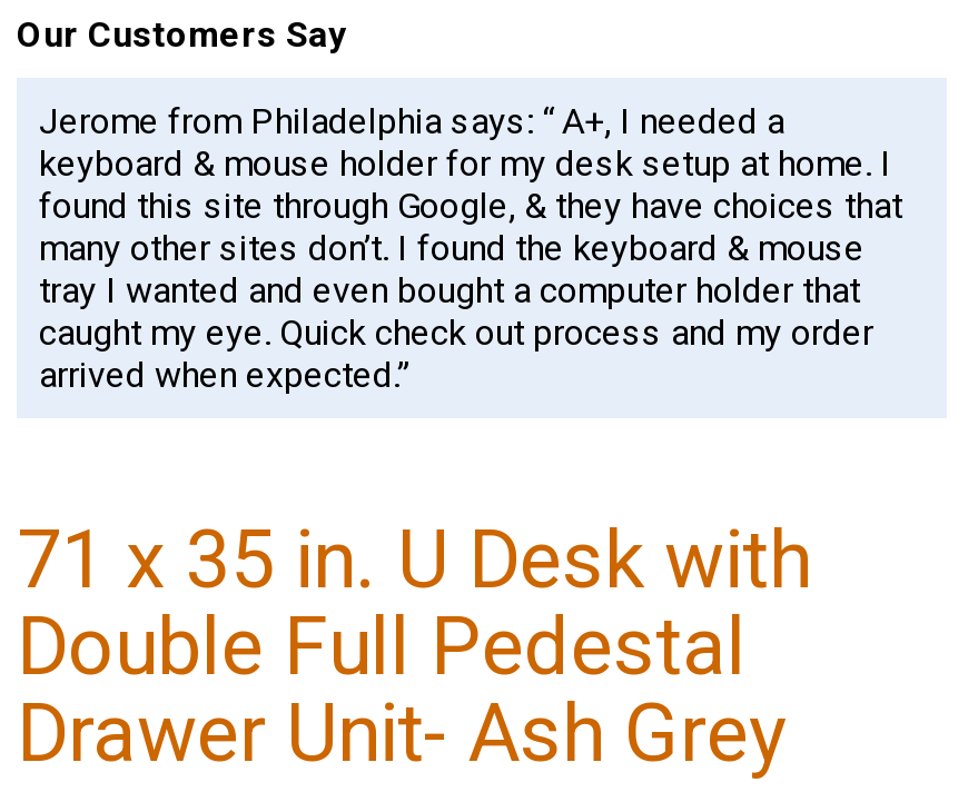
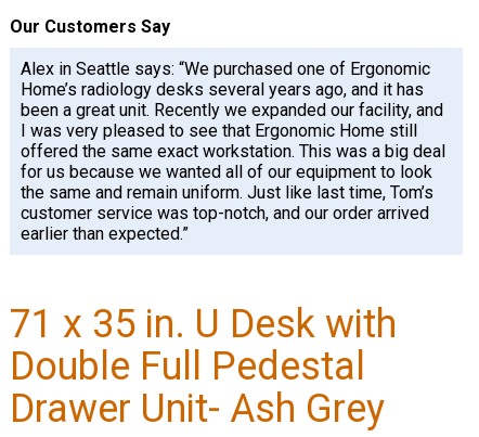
[39,101,902,397] Jerome from Philadelphia says: “ A+, I needed a | keyboard & mouse holder for my desk setup at home. I | found this site through Google, & they have choices that | many other sites don’t. I found the keyboard & mouse | tray I wanted and even bought a computer holder that | caught my eye. Quick check out process and my order | arrived when expected.” -> [21,59,445,244] Alex in Seattle says: “We purchased one of Ergonomic | Home’s radiology desks several years ago, and it has | been a great unit. Recently we expanded our facility, and | I was very pleased to see that Ergonomic Home still | offered the same exact workstation. This was a big deal | for us because we wanted all of our equipment to look | the same and remain uniform. Just like last time, Tom’s | customer service was top-notch, and our order arrived | earlier than expected.”

